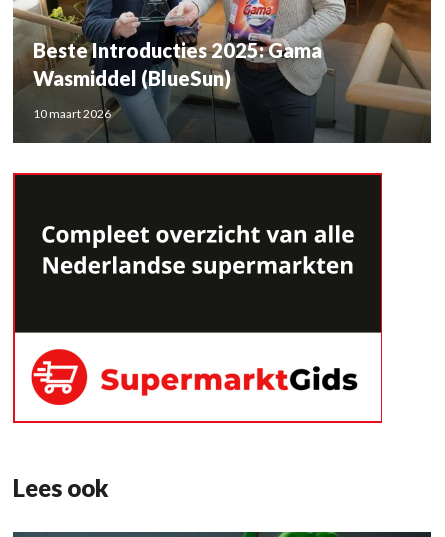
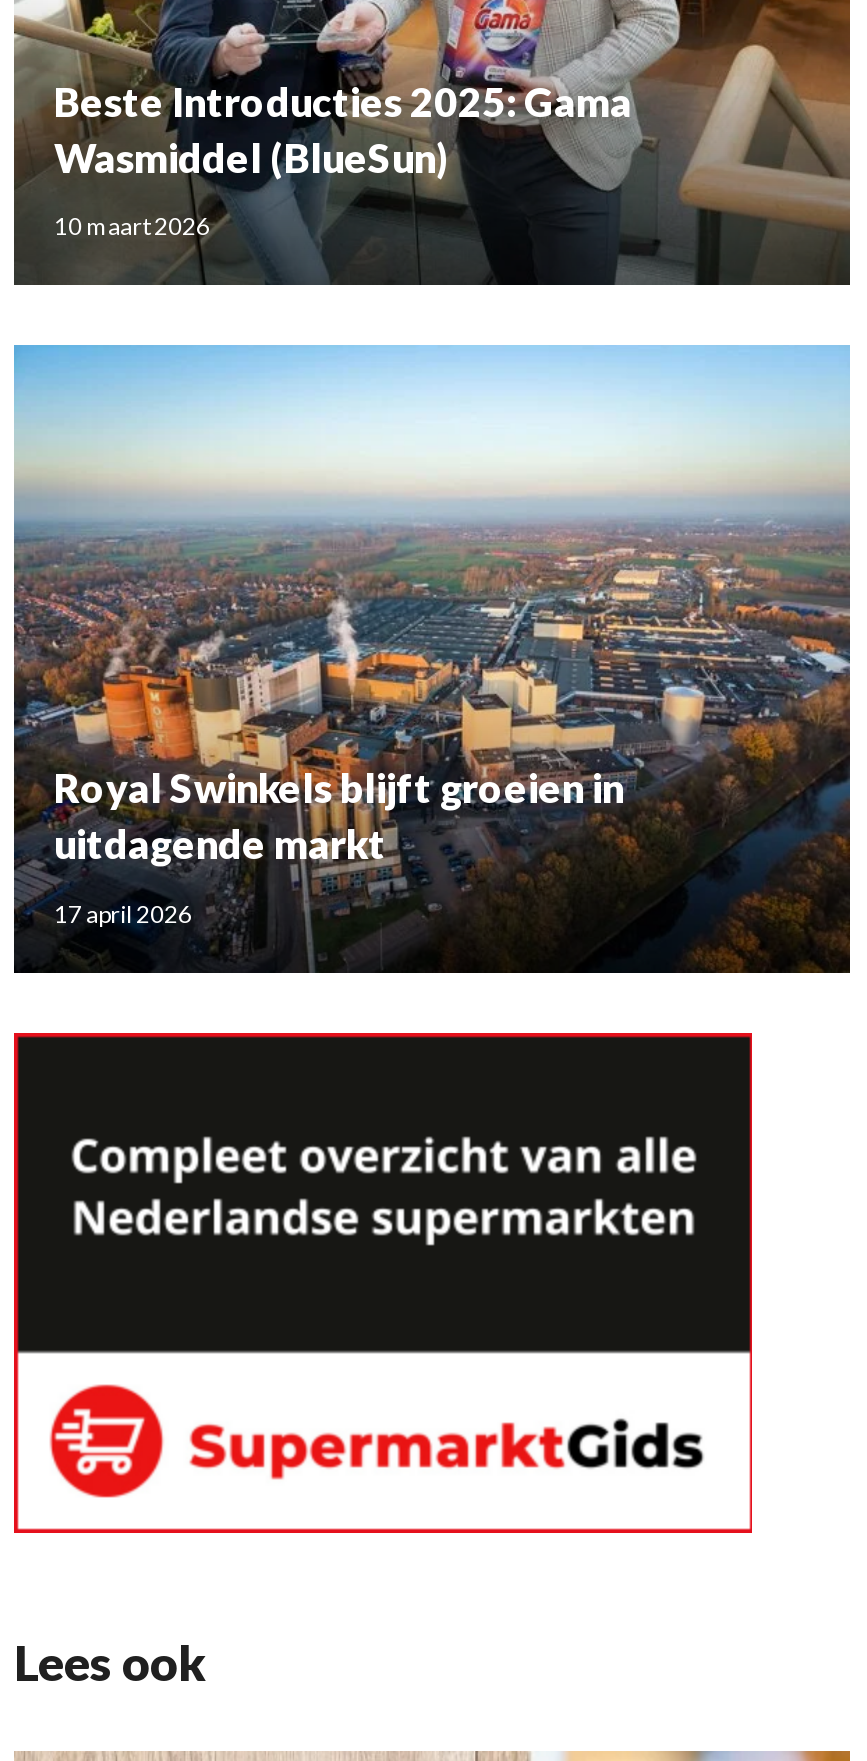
none -> [12,342,852,974] [image] | Royal Swinkels blijft groeien in | uitdagende markt | 17 april 2026

